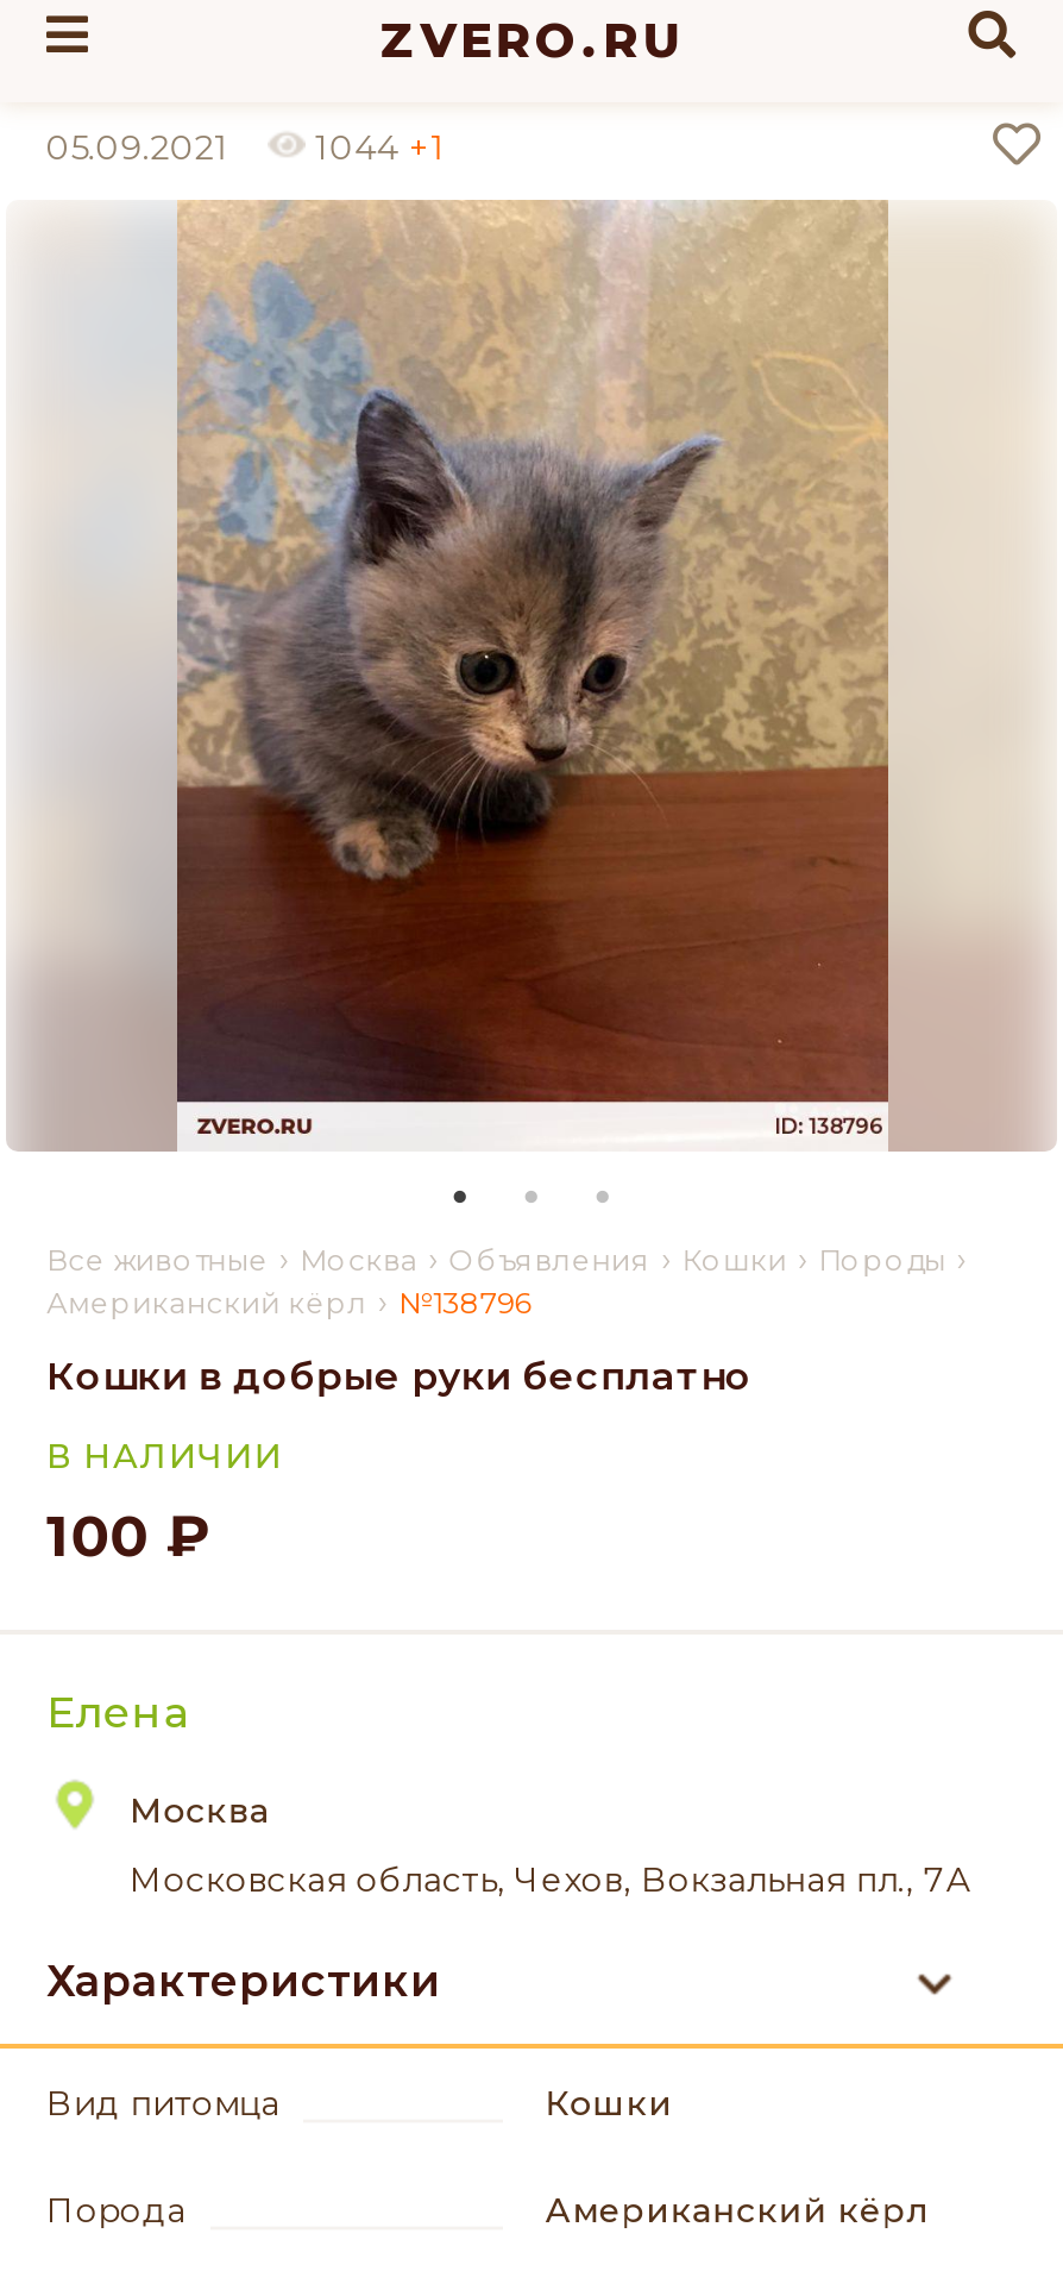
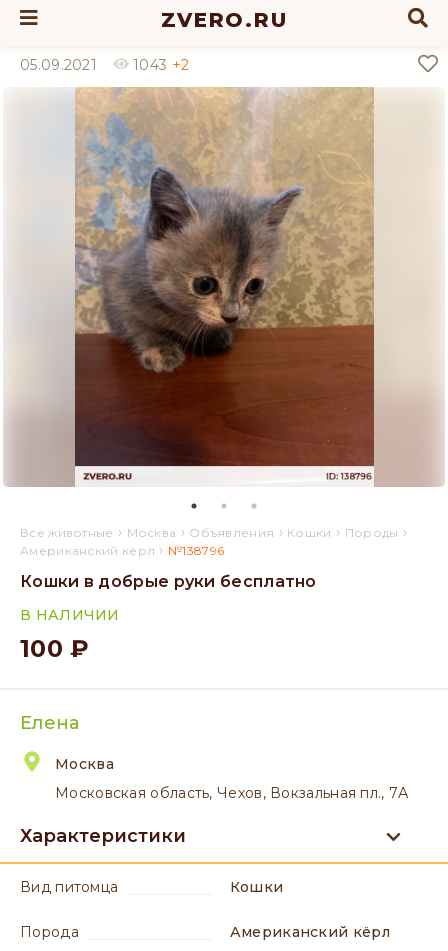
[46,126,446,169] 05.09.2021 1044 +1 -> [20,56,189,74] 05.09.2021 1043 +2

